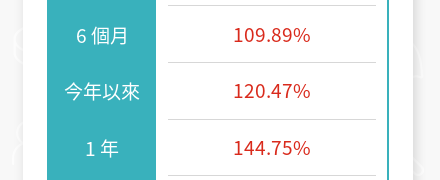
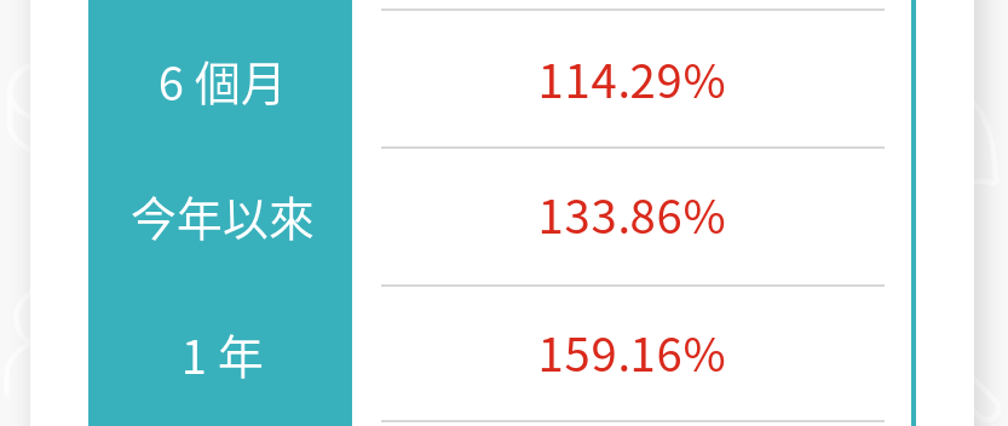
[233,20,311,48] 109.89% -> [538,44,727,112] 114.29%
[233,76,311,104] 120.47% -> [538,181,727,249] 133.86%
[233,133,311,161] 144.75% -> [538,319,727,386] 159.16%

